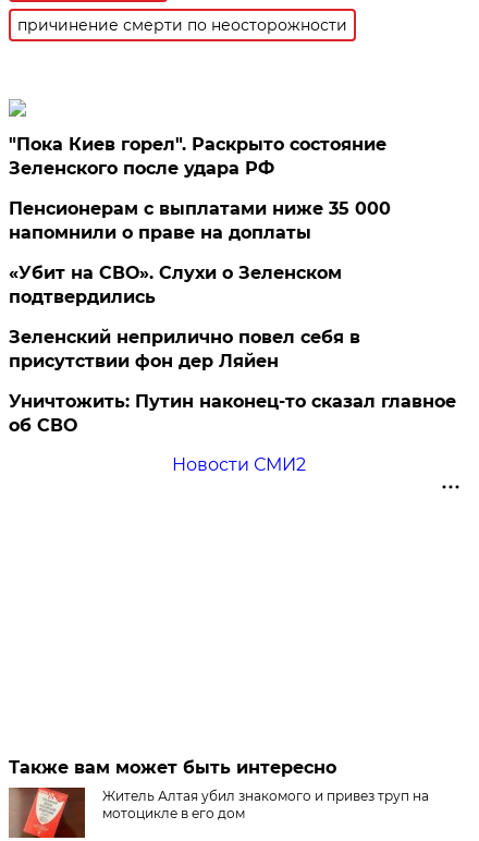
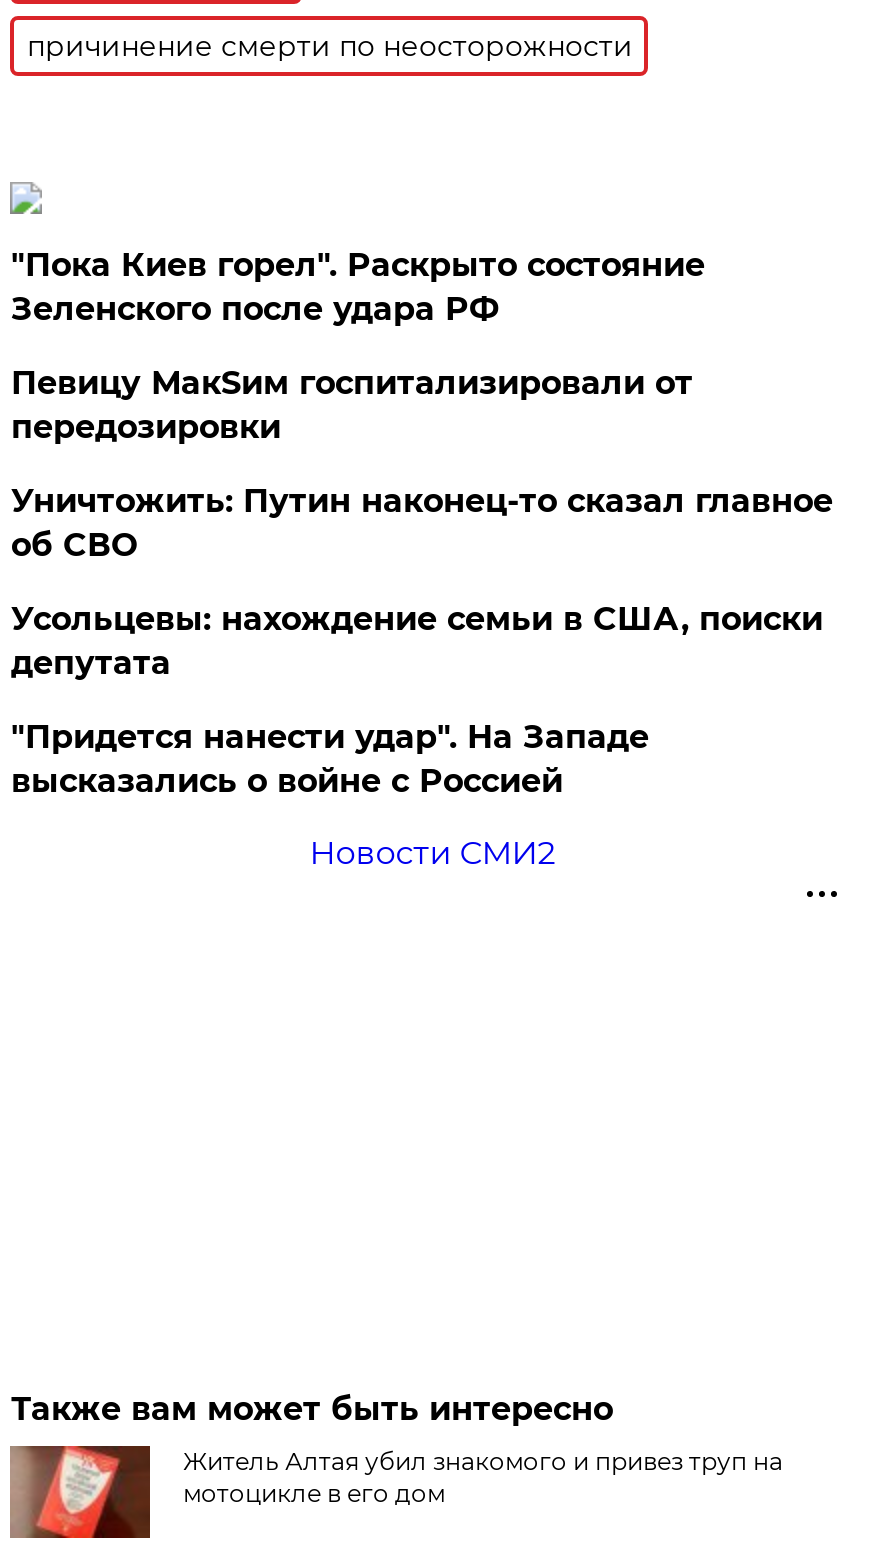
[9,198,391,371] Пенсионерам с выплатами ниже 35 000 | напомнили о праве на доплаты | «Убит на СВО». Слухи о Зеленском | подтвердились | Зеленский неприлично повел cебя в | присутствии фон дер Ляйен -> [11,364,693,446] Певицу МакSим госпитализировали от | передозировки
moved [9,391,457,436] -> [11,482,833,564]: Уничтожить: Путин наконец-то сказал главное | об СВО
none -> [11,600,823,800] Усольцевы: нахождение семьи в США, поиски | депутата | "Придется нанести удар". На Западе | высказались о войне с Россией

